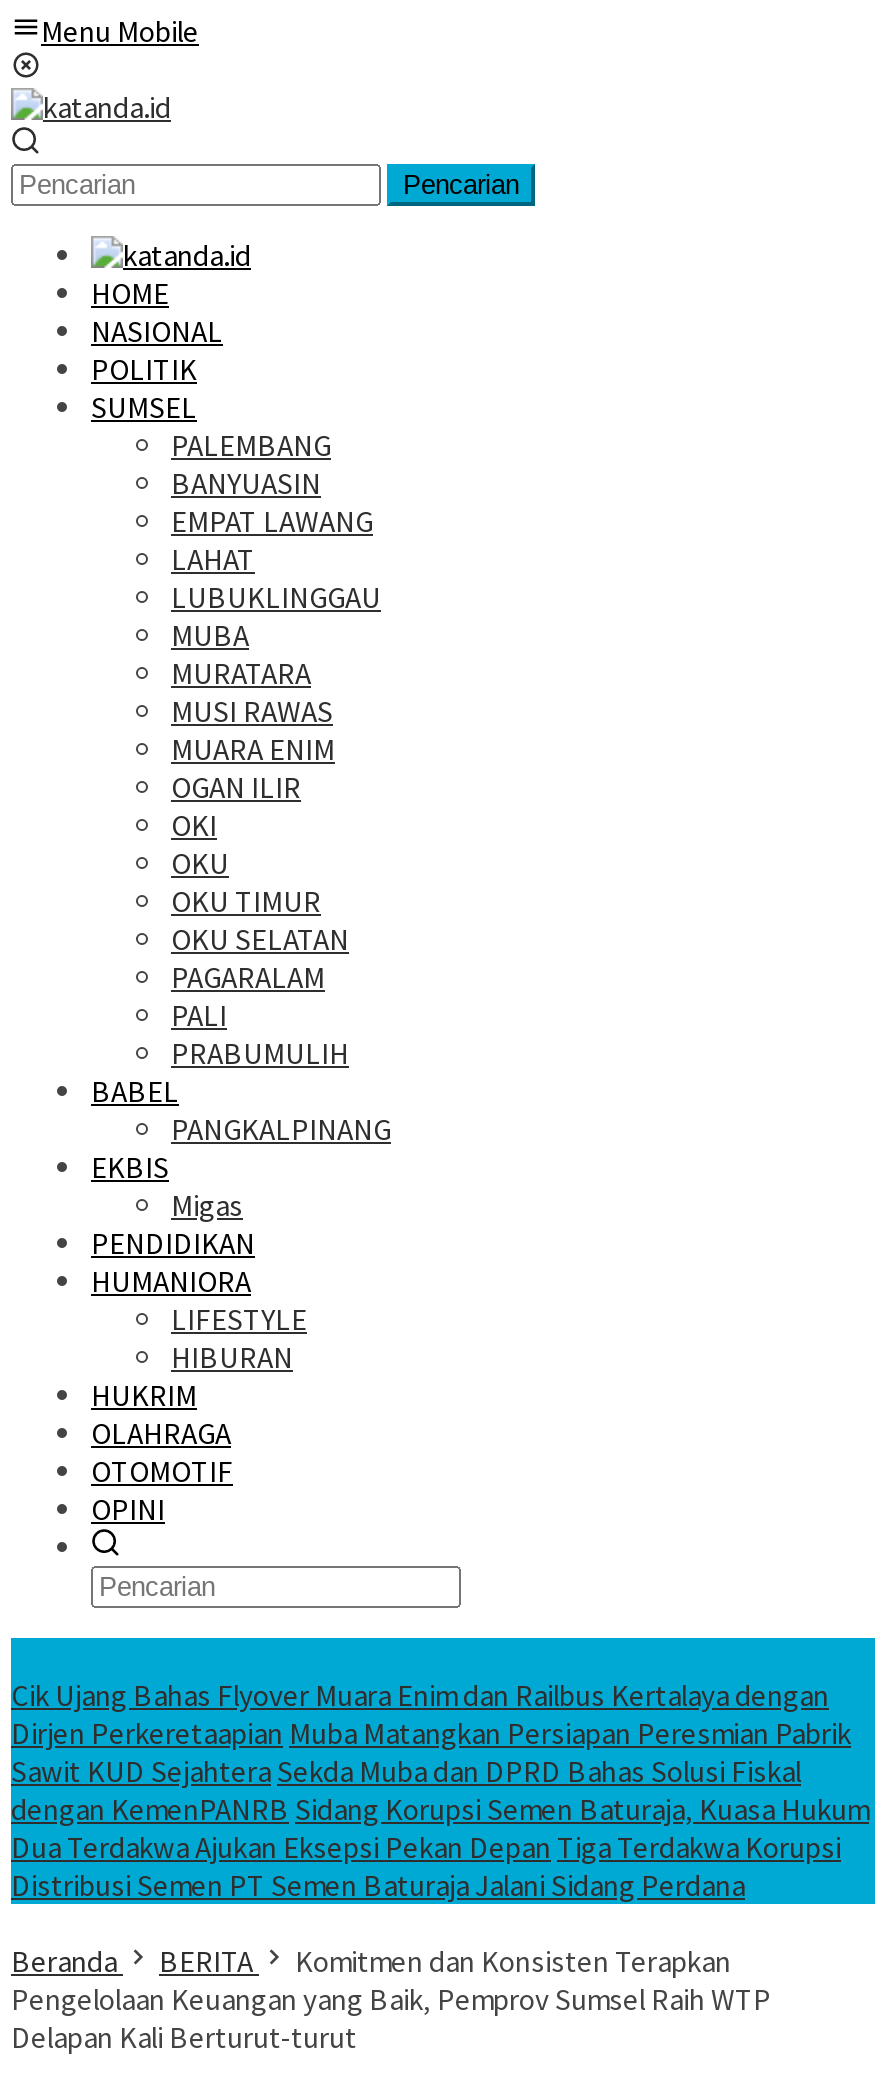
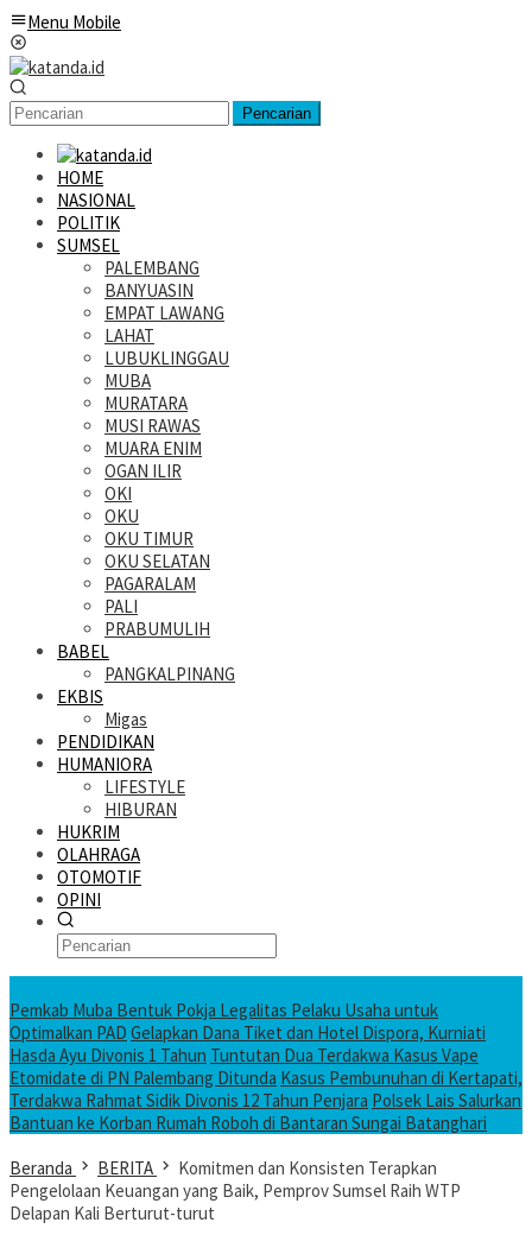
[11,1676,869,1904] Cik Ujang Bahas Flyover Muara Enim dan Railbus Kertalaya dengan | Dirjen Perkeretaapian Muba Matangkan Persiapan Peresmian Pabrik | Sawit KUD Sejahtera Sekda Muba dan DPRD Bahas Solusi Fiskal | dengan KemenPANRB Sidang Korupsi Semen Baturaja, Kuasa Hukum | Dua Terdakwa Ajukan Eksepsi Pekan Depan Tiga Terdakwa Korupsi | Distribusi Semen PT Semen Baturaja Jalani Sidang Perdana -> [9,999,522,1134] Pemkab Muba Bentuk Pokja Legalitas Pelaku Usaha untuk | Optimalkan PAD Gelapkan Dana Tiket dan Hotel Dispora, Kurniati | Hasda Ayu Divonis 1 Tahun Tuntutan Dua Terdakwa Kasus Vape | Etomidate di PN Palembang Ditunda Kasus Pembunuhan di Kertapati, | Terdakwa Rahmat Sidik Divonis 12 Tahun Penjara Polsek Lais Salurkan | Bantuan ke Korban Rumah Roboh di Bantaran Sungai Batanghari

